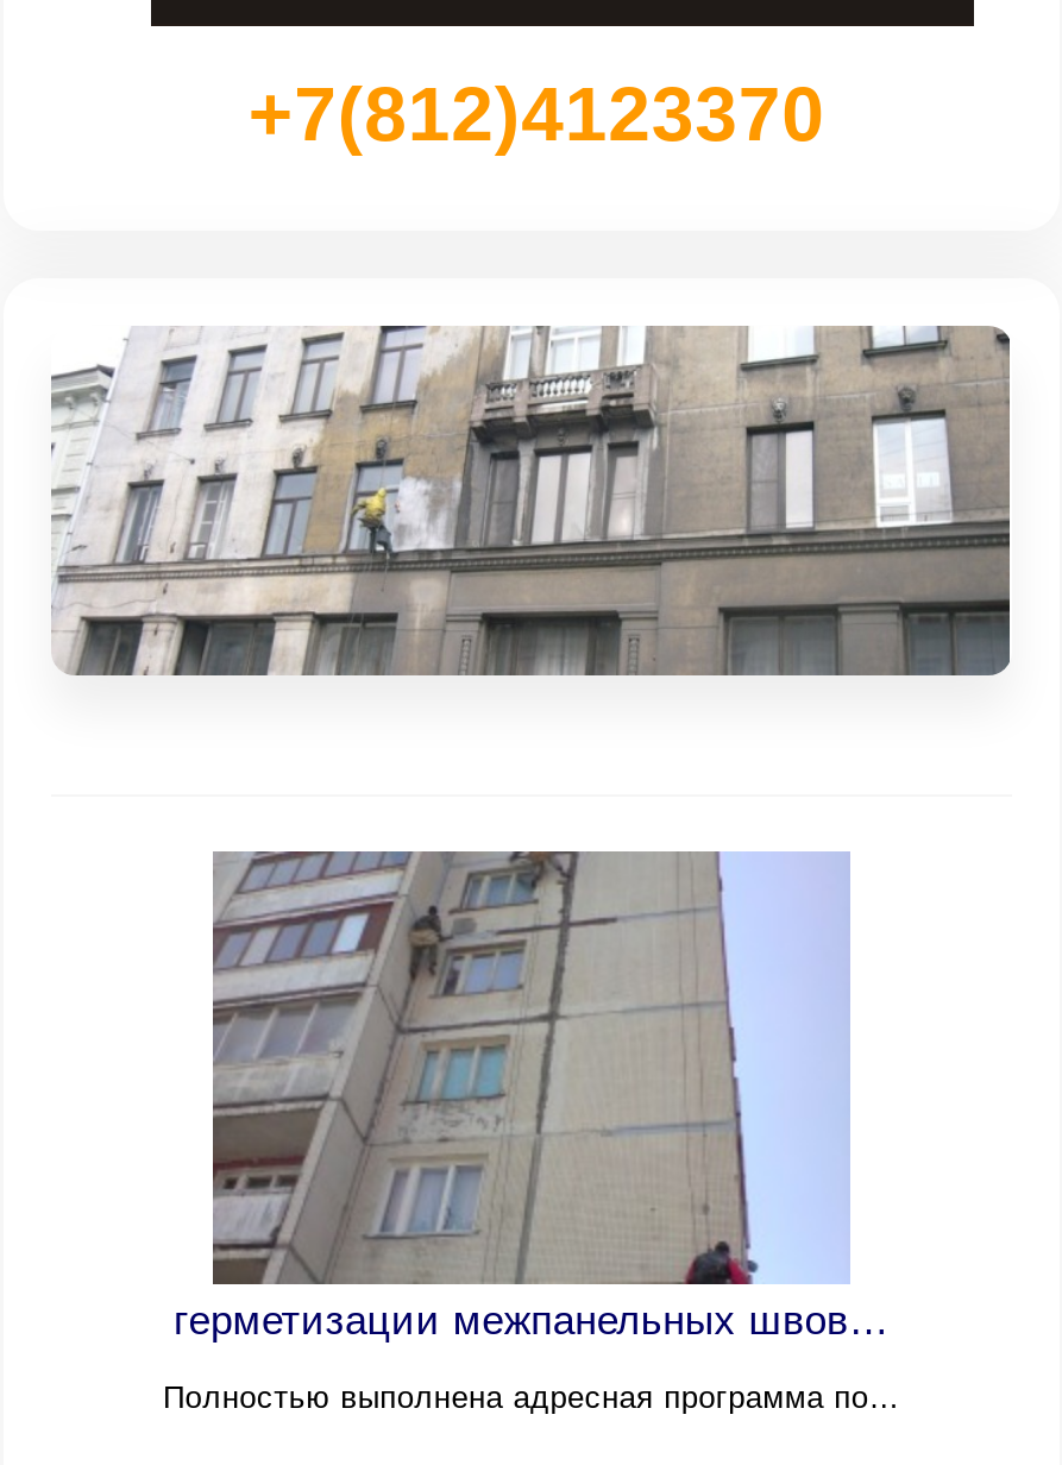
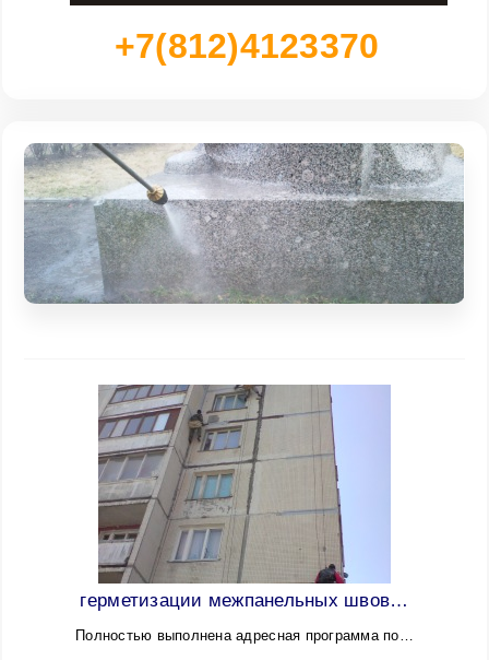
[51,323,1010,675] [image] -> [23,142,464,304] [image]

